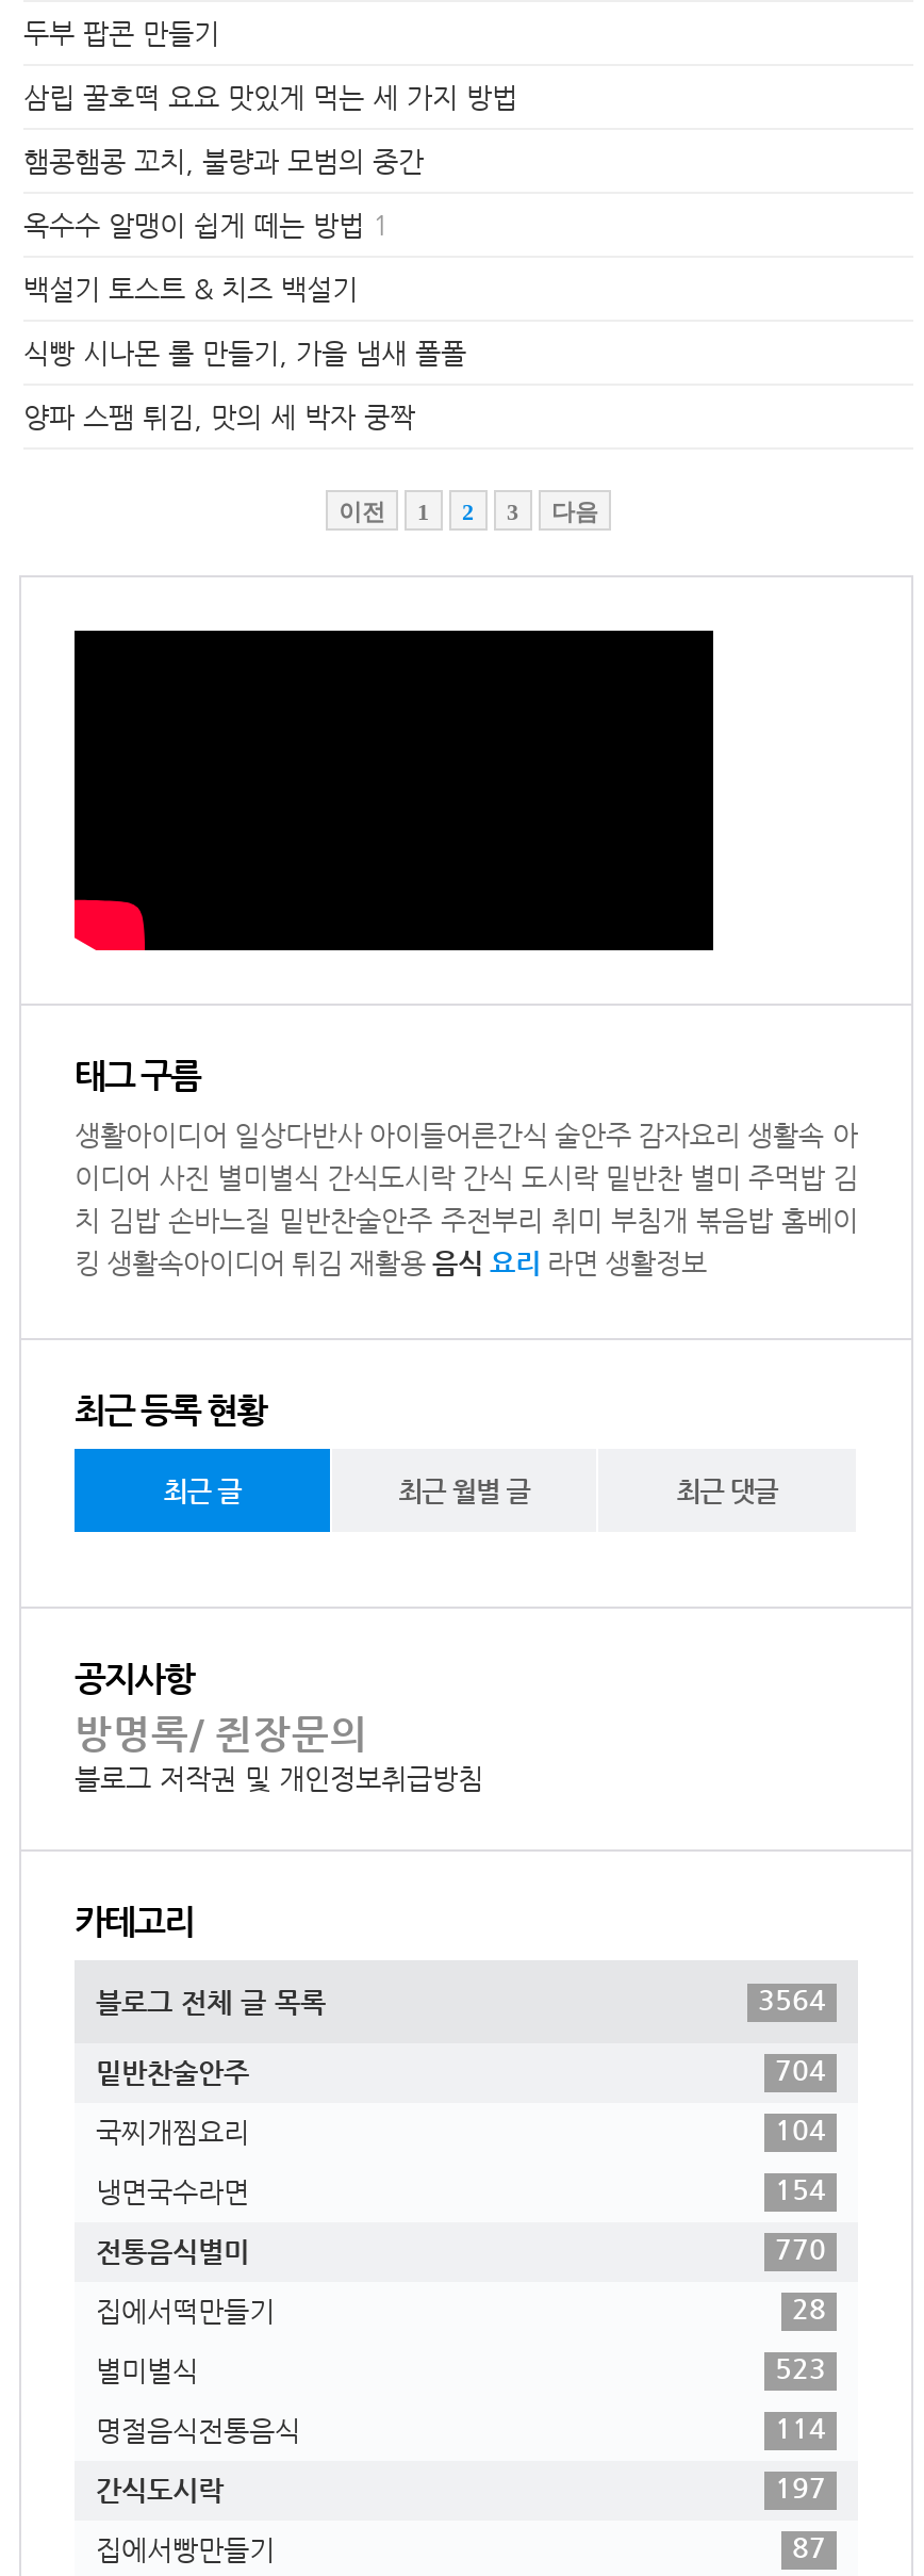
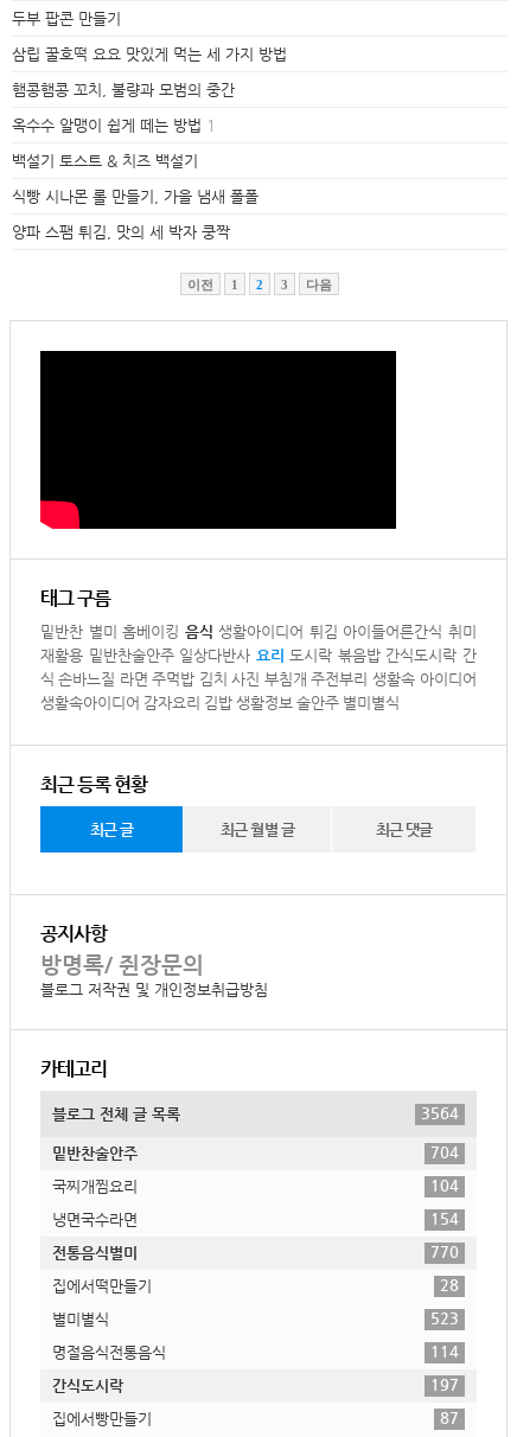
[75,1119,858,1278] 생활아이디어 일상다반사 아이들어른간식 술안주 감자요리 생활속 아 | 이디어 사진 별미별식 간식도시락 간식 도시락 밑반찬 별미 주먹밥 김 | 치 김밥 손바느질 밑반찬술안주 주전부리 취미 부침개 볶음밥 홈베이 | 킹 생활속아이디어 튀김 재활용 음식 요리 라면 생활정보 -> [40,622,477,711] 밑반찬 별미 홈베이킹 음식 생활아이디어 튀김 아이들어른간식 취미 | 재활용 밑반찬술안주 일상다반사 요리 도시락 볶음밥 간식도시락 간 | 식 손바느질 라면 주먹밥 김치 사진 부침개 주전부리 생활속 아이디어 | 생활속아이디어 감자요리 김밥 생활정보 술안주 별미별식

